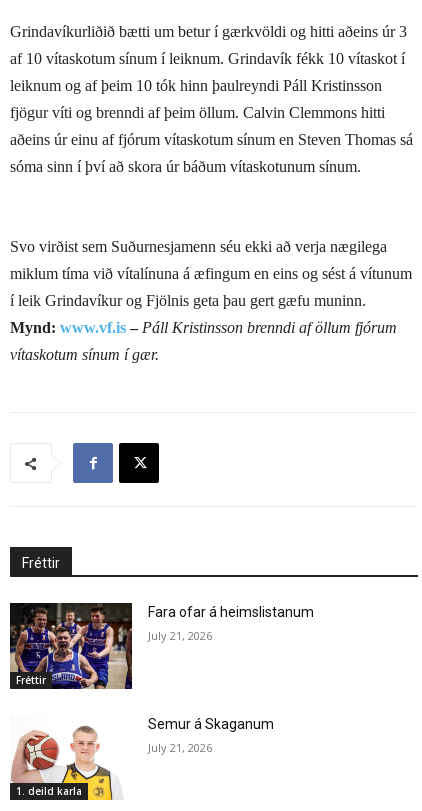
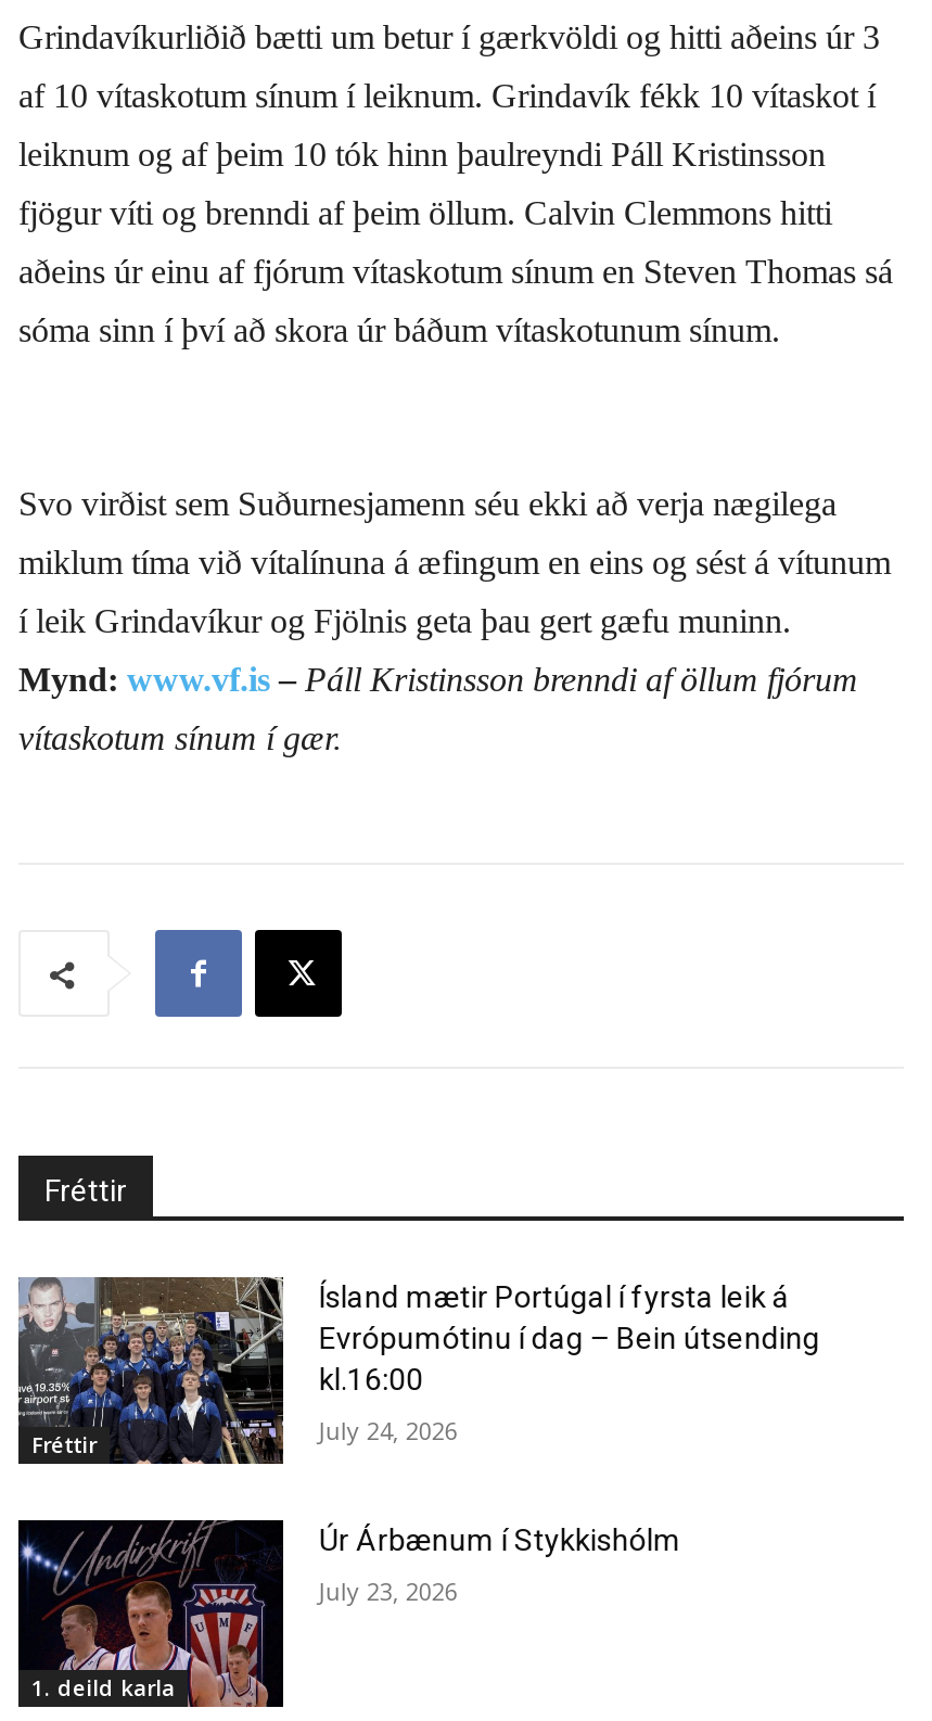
[10,602,314,690] [image] | Fara ofar á heimslistanum -> [18,1277,820,1466] [image] | Ísland mætir Portúgal í fyrsta leik á | Evrópumótinu í dag – Bein útsending | kl.16:00
[148,628,212,643] July 21, 2026 -> [319,1414,458,1447] July 24, 2026
[10,715,274,801] [image] | Semur á Skaganum -> [16,1518,681,1709] [image] | Úr Árbænum í Stykkishólm
[148,740,212,755] July 21, 2026 -> [319,1574,458,1606] July 23, 2026

